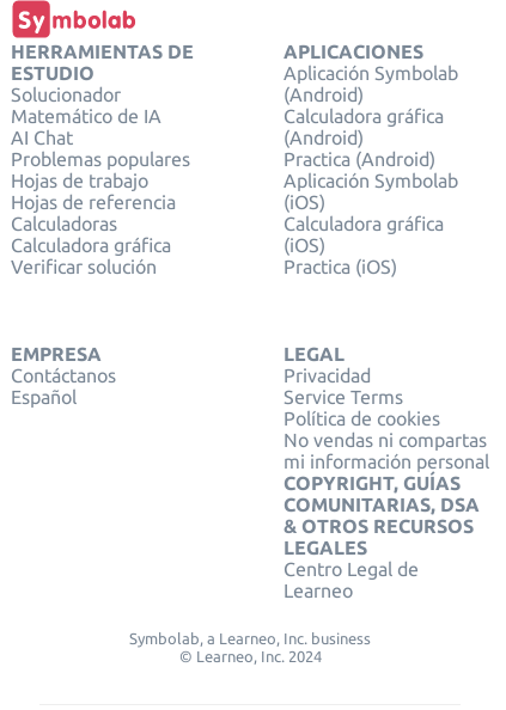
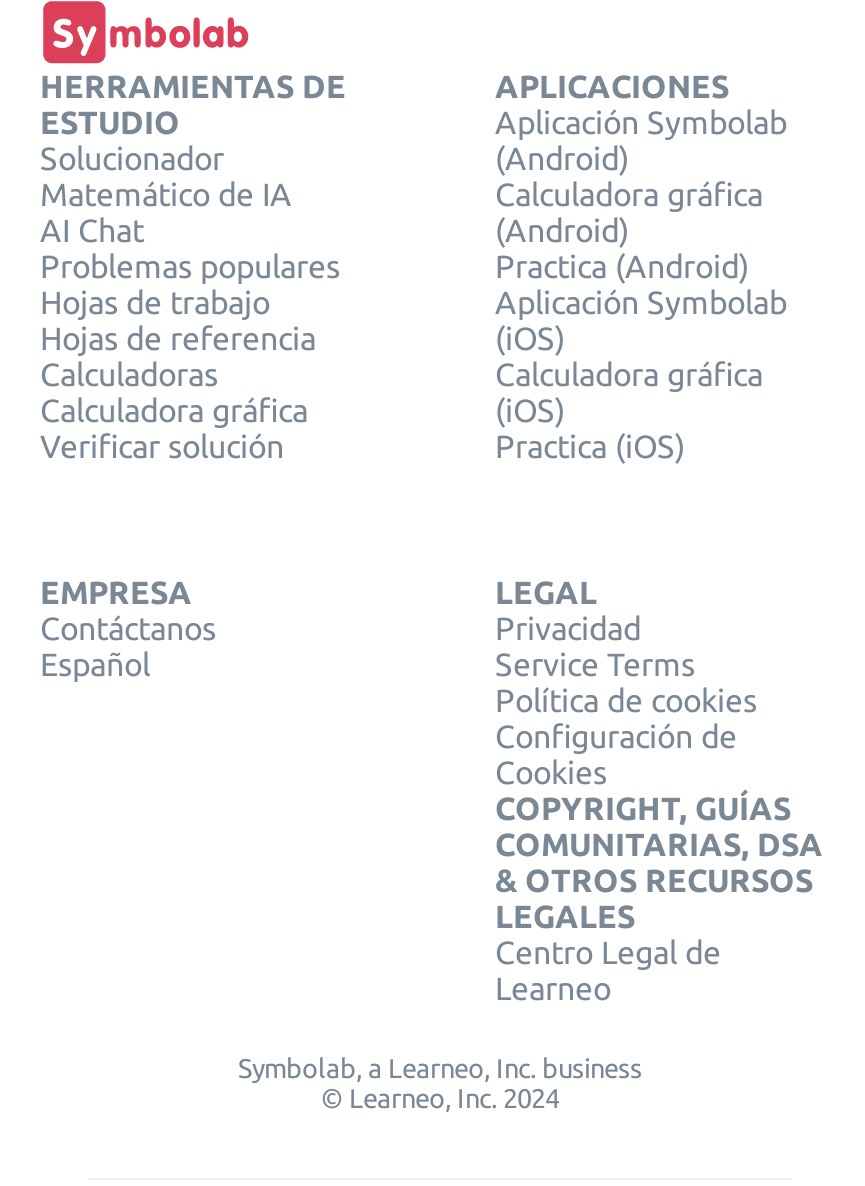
[283,430,489,473] No vendas ni compartas | mi información personal -> [495,719,737,791] Configuración de | Cookies

